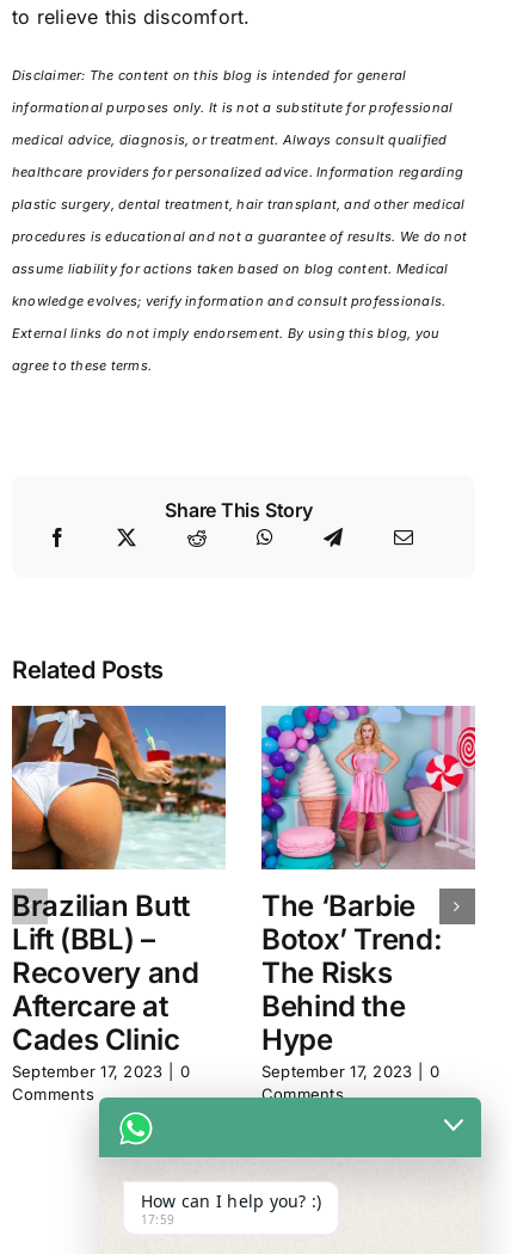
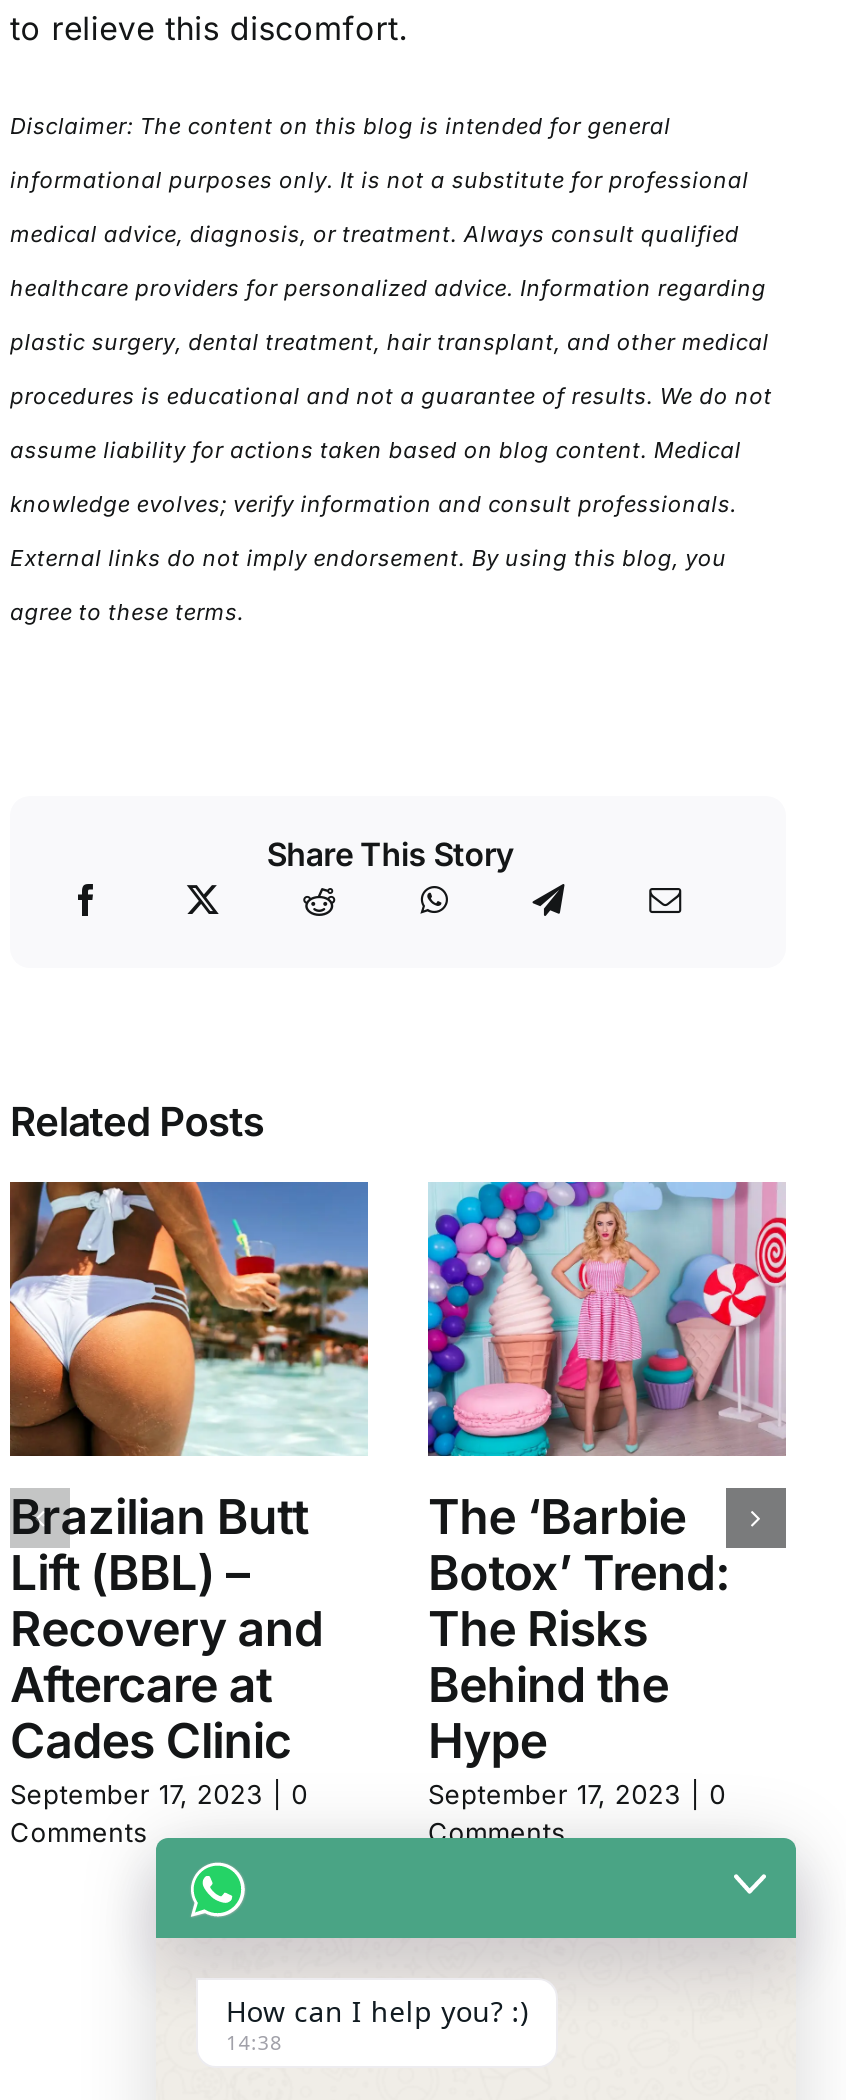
[141,1211,175,1228] 17:59 -> [226,2028,282,2056] 14:38

